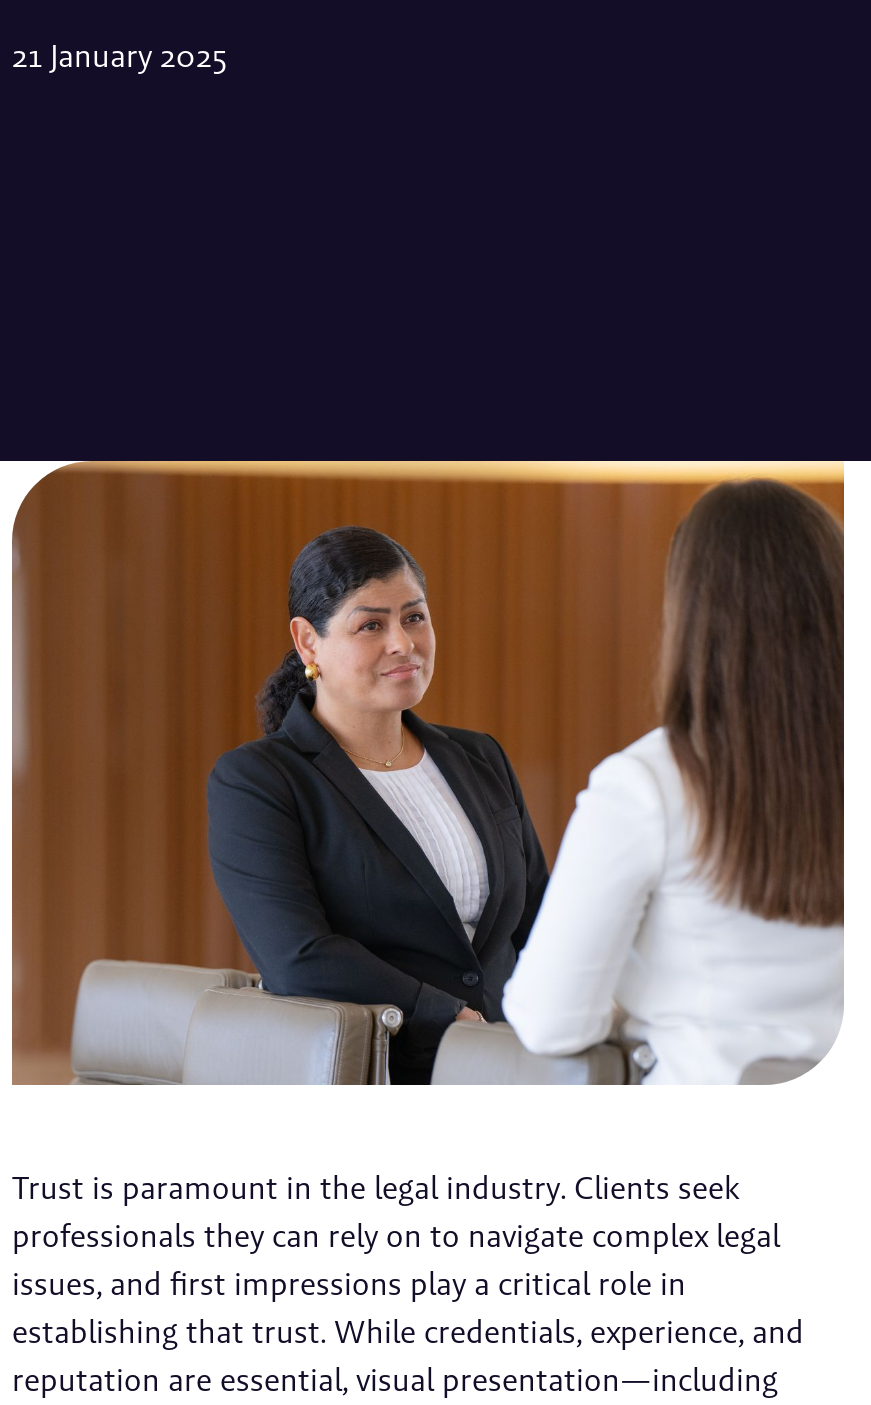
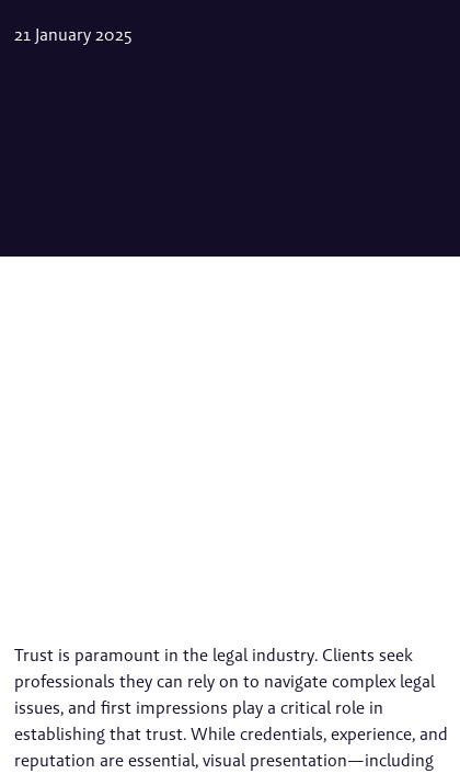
[10,459,846,1087] [image] -> none

